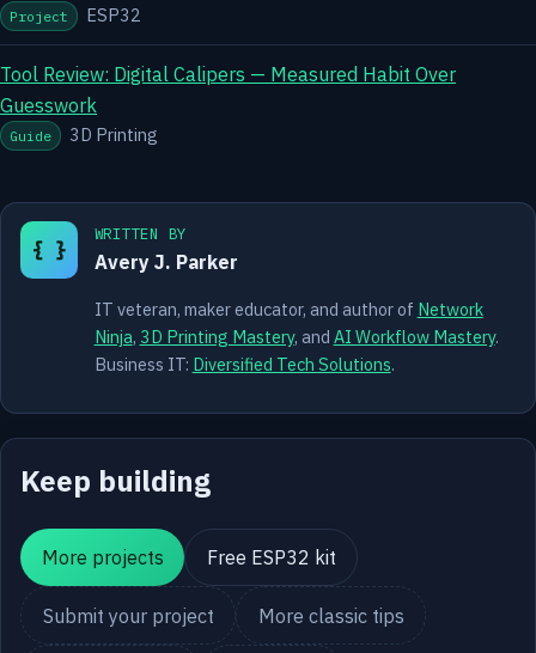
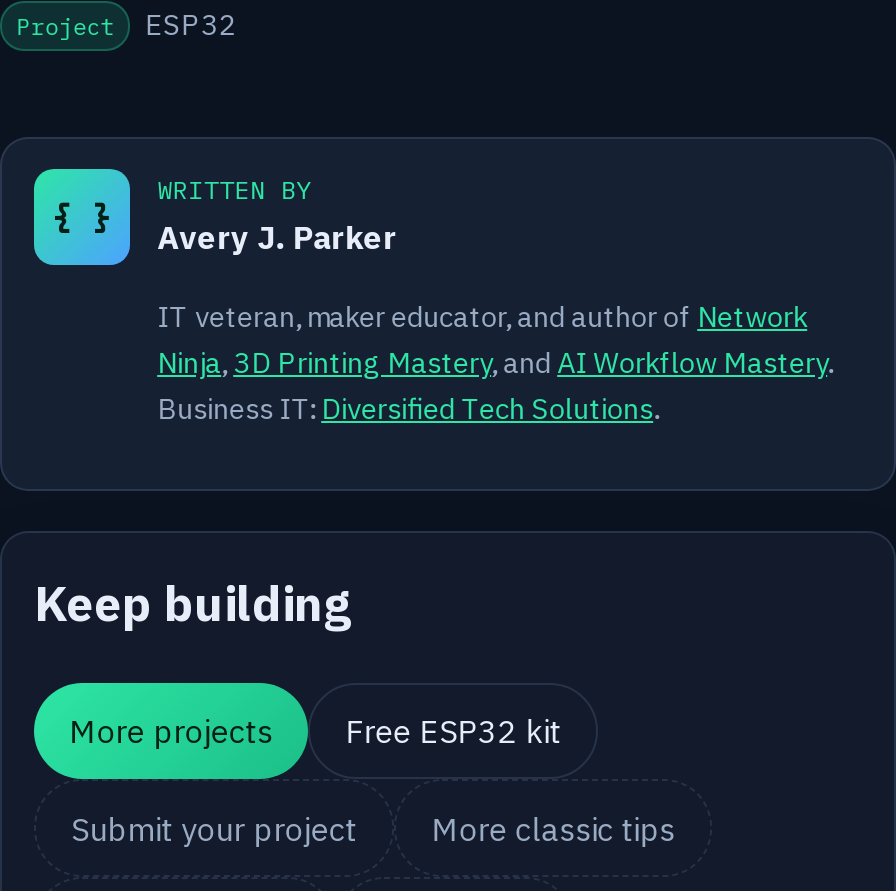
[0,63,456,146] Tool Review: Digital Calipers — Measured Habit Over | Guesswork | Guide | 3D Printing -> none

